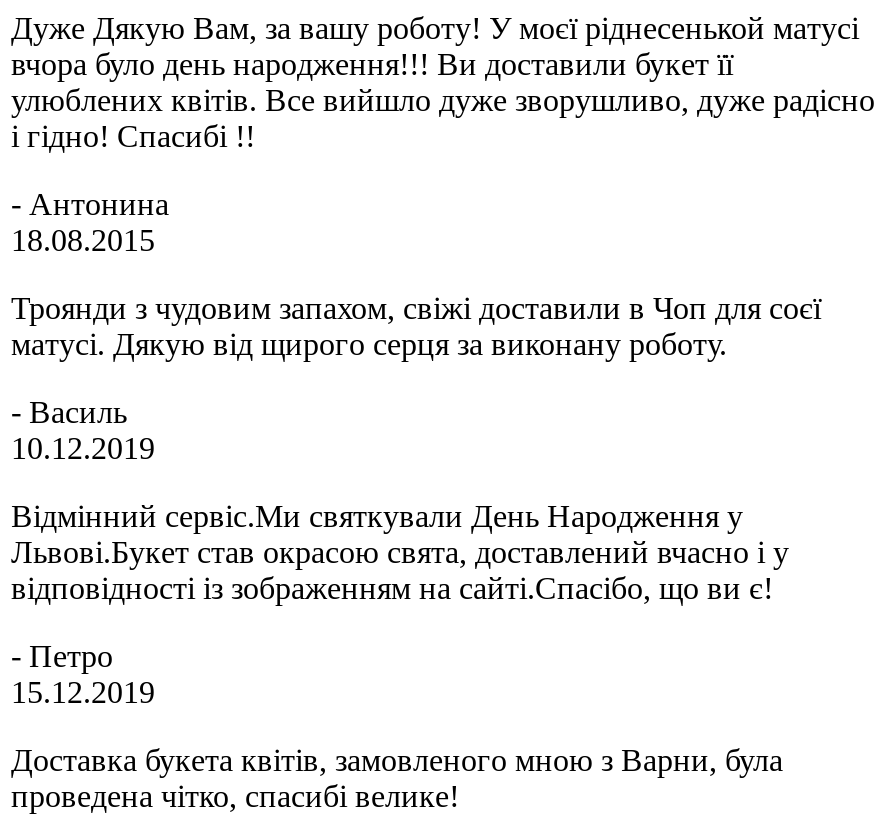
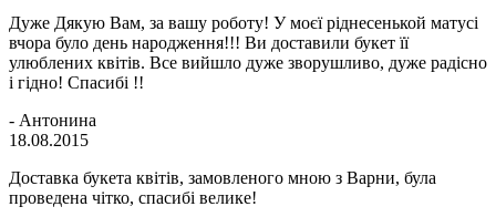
[11,290,821,708] Троянди з чудовим запахом, свіжі доставили в Чоп для соєї | матусі. Дякую від щирого серця за виконану роботу. | - Василь | 10.12.2019 | Відмінний сервіс.Ми святкували День Народження у | Львові.Букет став окрасою свята, доставлений вчасно і у | відповідності із зображенням на сайті.Спасібо, що ви є! | - Петро | 15.12.2019 -> none

